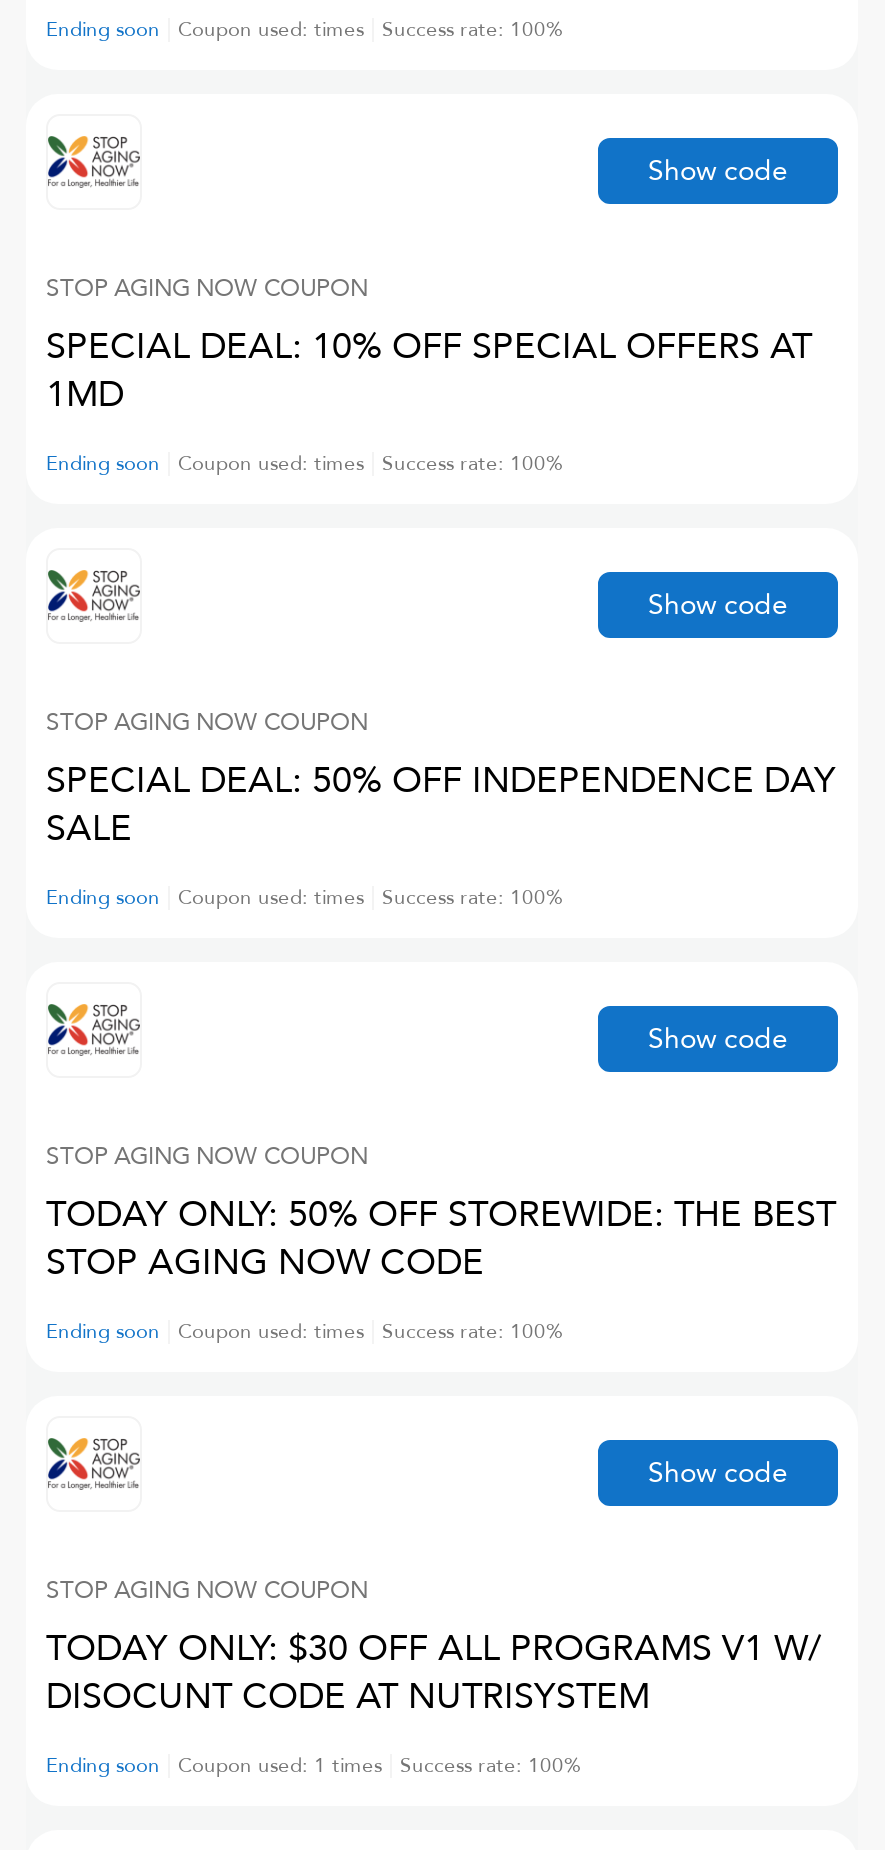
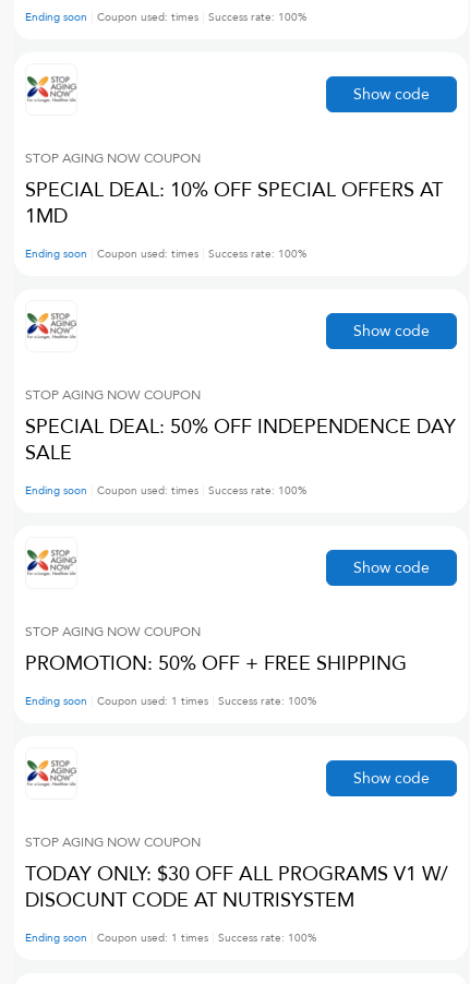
[46,1190,836,1288] TODAY ONLY: 50% OFF STOREWIDE: THE BEST | STOP AGING NOW CODE -> [25,650,407,677] PROMOTION: 50% OFF + FREE SHIPPING
[178,1318,364,1346] Coupon used: times -> [97,694,208,709] Coupon used: 1 times

